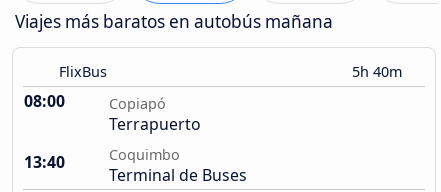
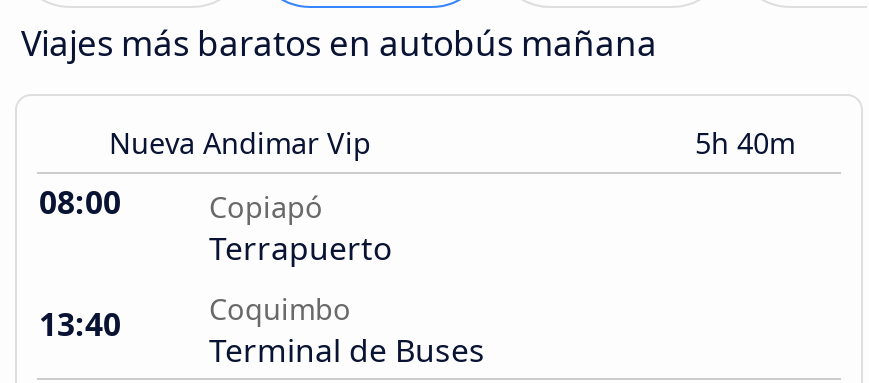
[59,62,107,81] FlixBus -> [109,124,371,162] Nueva Andimar Vip

